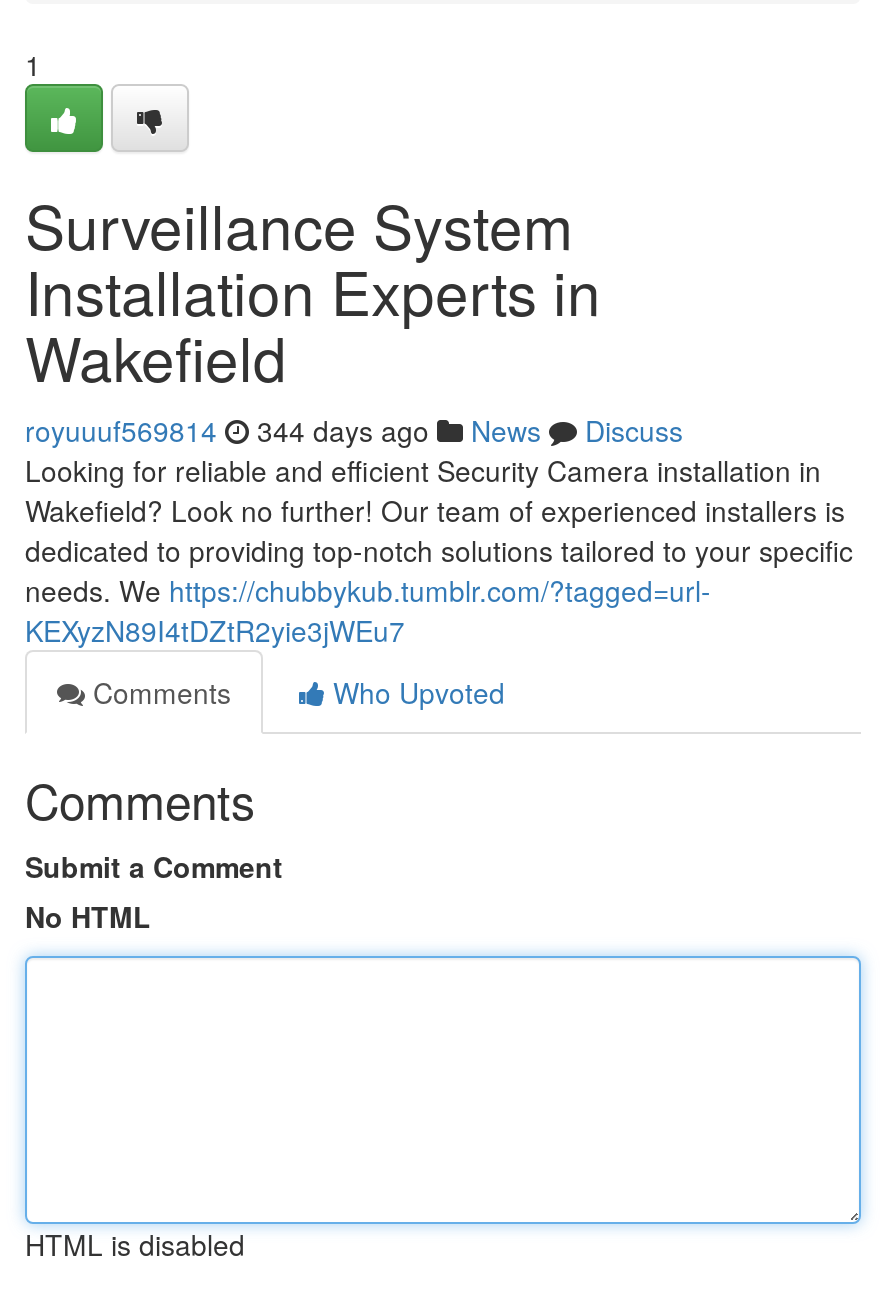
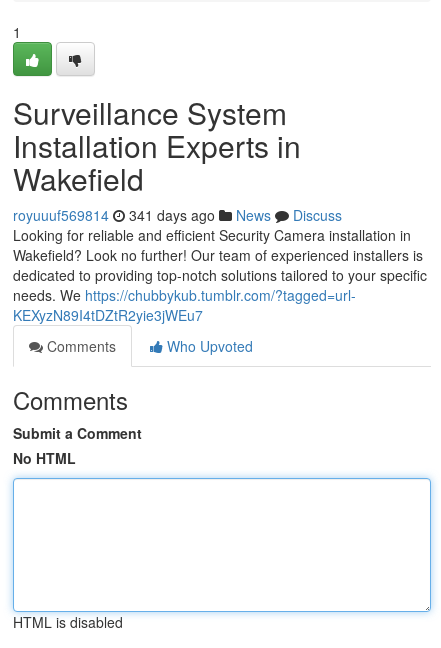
[25,410,683,450] royuuuf569814 344 days ago News Discuss -> [13,205,342,225] royuuuf569814 341 days ago News Discuss

